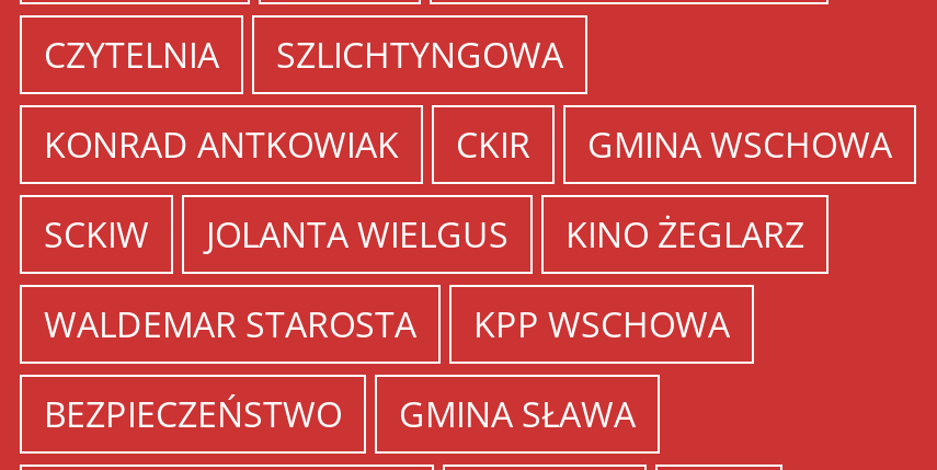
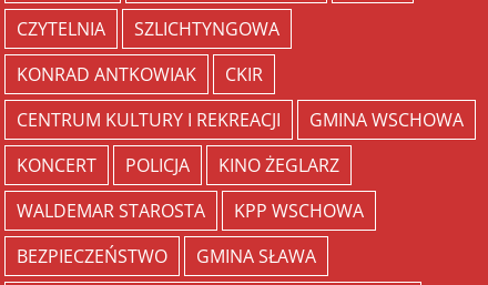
none -> [17,107,281,132] CENTRUM KULTURY I REKREACJI
[44,211,509,259] SCKIW | JOLANTA WIELGUS -> [17,153,190,177] KONCERT | POLICJA

